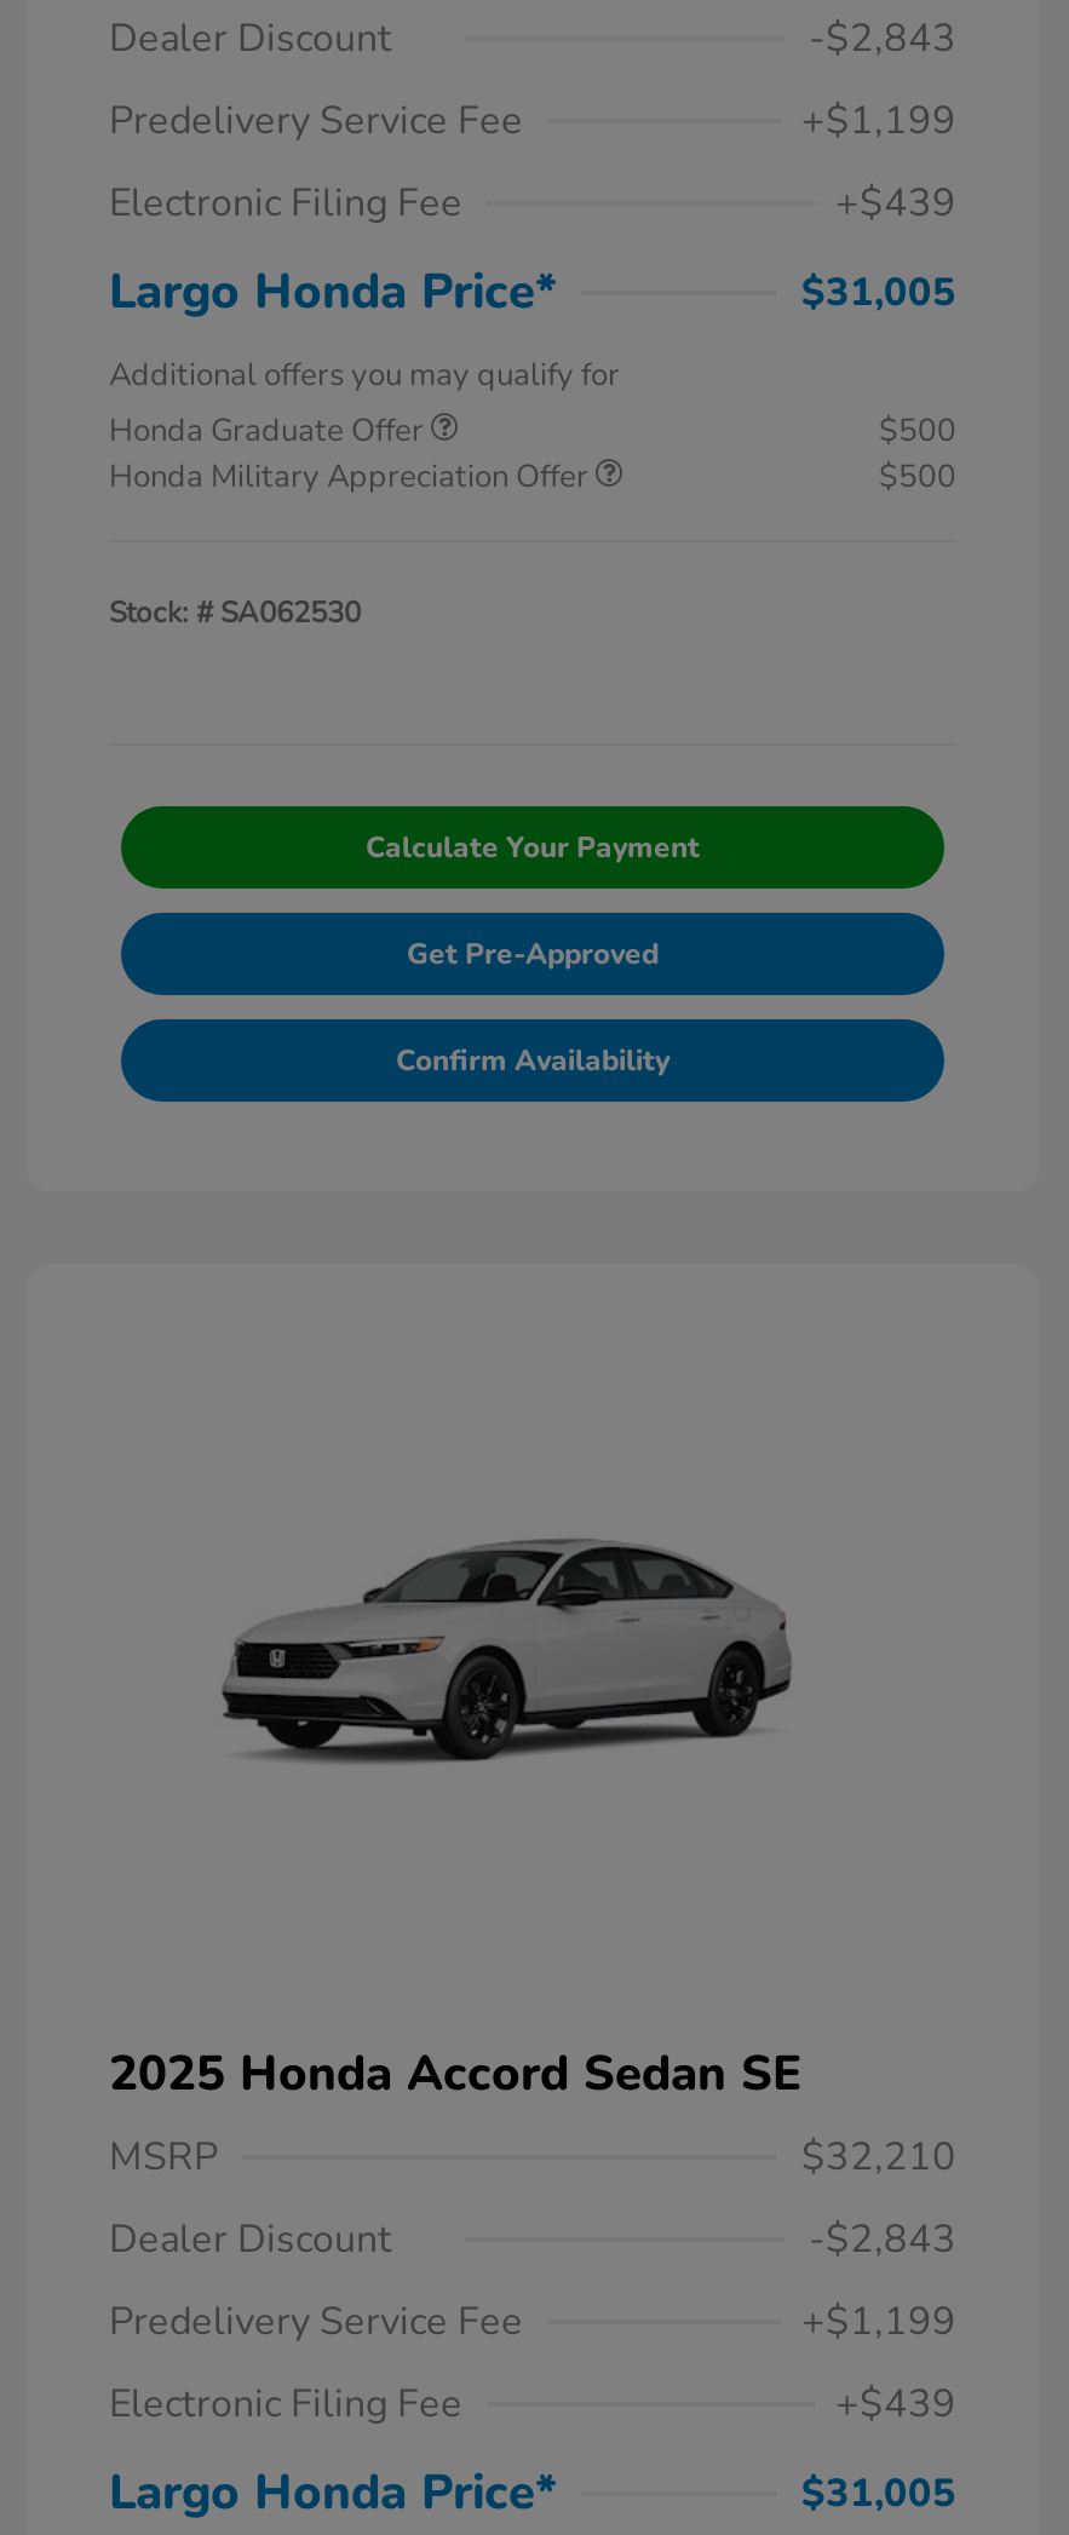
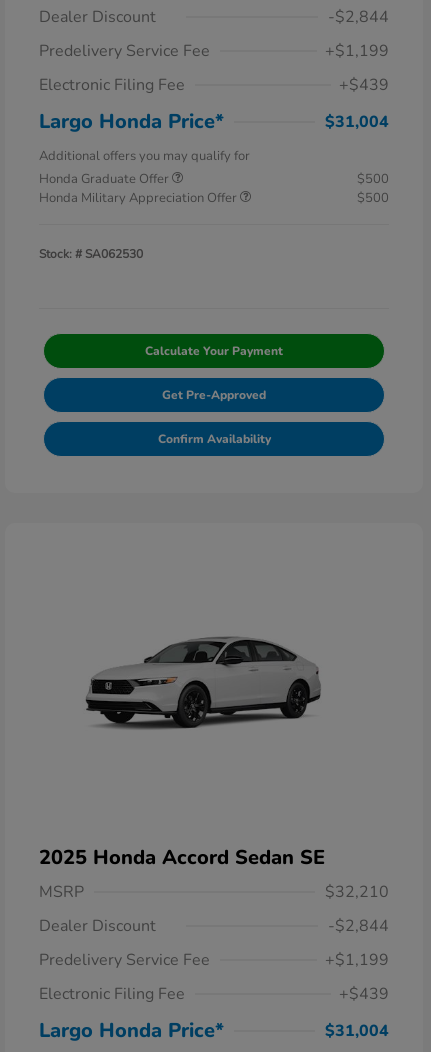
[809,13,956,66] -$2,843 -> [328,6,389,28] -$2,844
[801,267,956,320] $31,005 -> [325,111,389,133] $31,004
[809,2212,956,2265] -$2,843 -> [328,915,389,937] -$2,844
[801,2466,956,2520] $31,005 -> [325,1020,389,1042] $31,004

